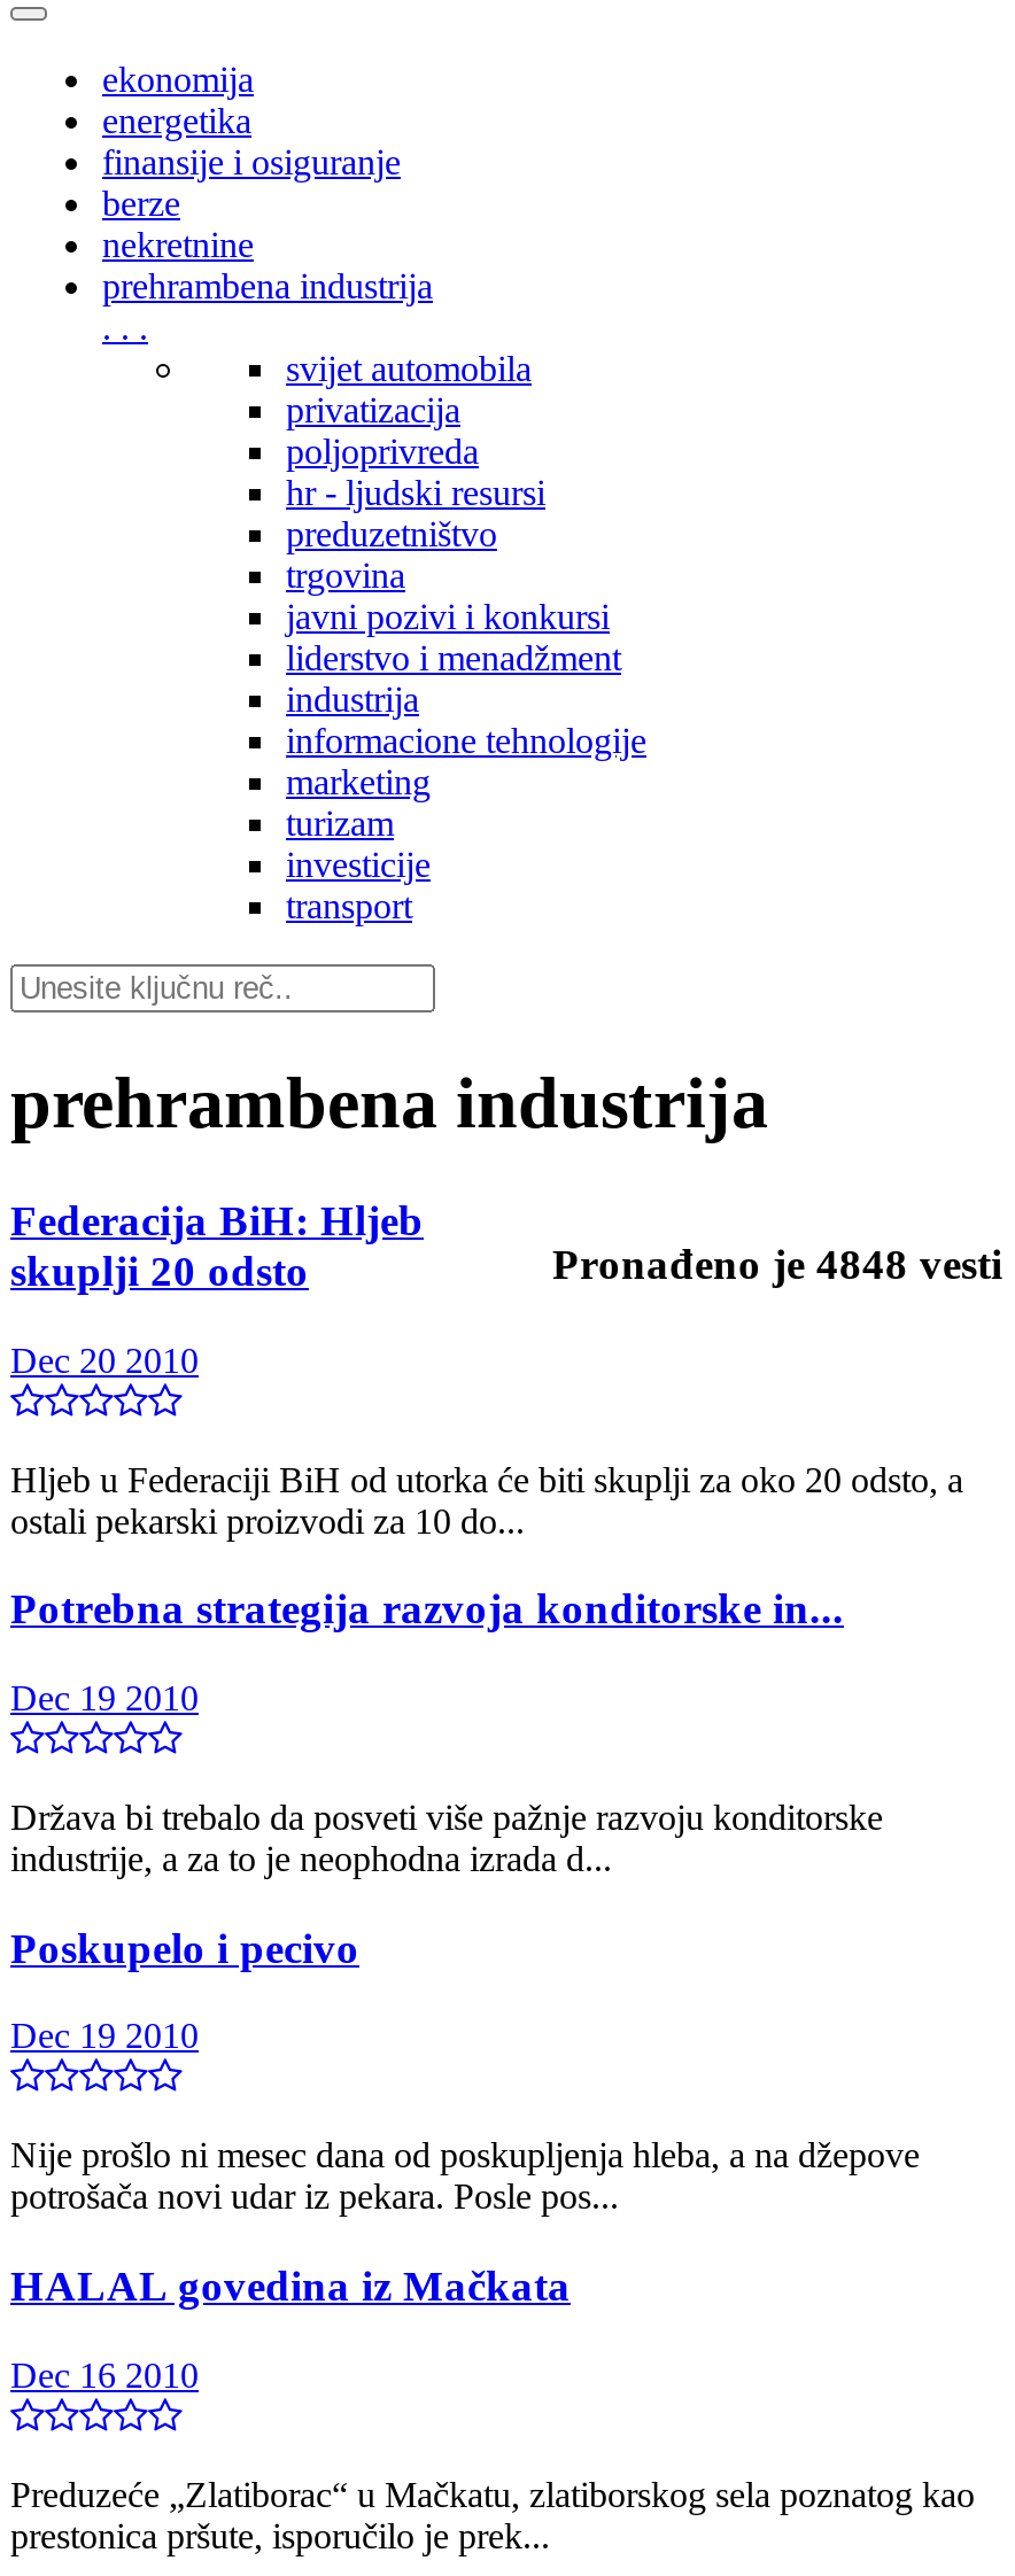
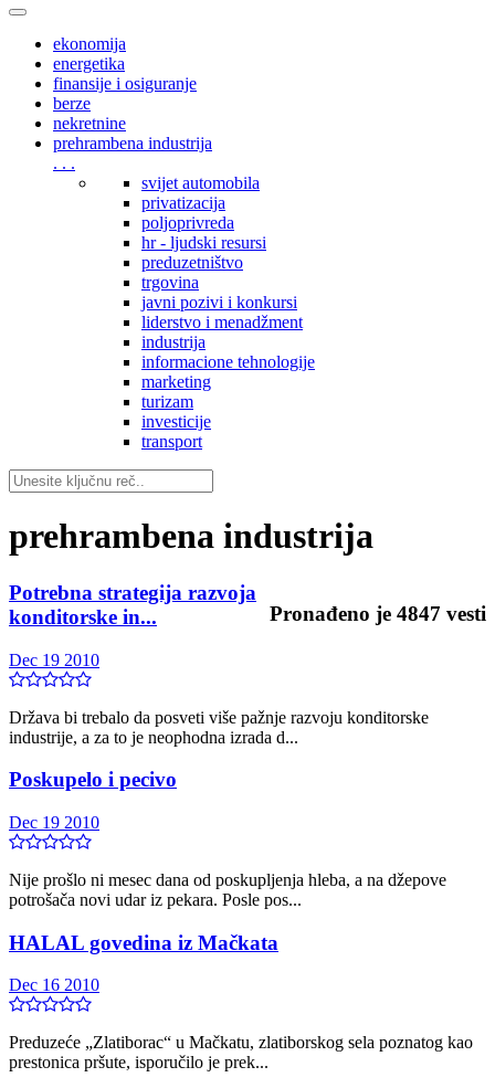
[10,1196,963,1633] Federacija BiH: Hljeb | skuplji 20 odsto | Dec 20 2010 | Hljeb u Federaciji BiH od utorka će biti skuplji za oko 20 odsto, a | ostali pekarski proizvodi za 10 do... | Potrebna strategija razvoja konditorske in... -> [9,581,256,628] Potrebna strategija razvoja | konditorske in...
[552,1239,1002,1287] Pronađeno je 4848 vesti -> [270,602,486,625] Pronađeno je 4847 vesti

